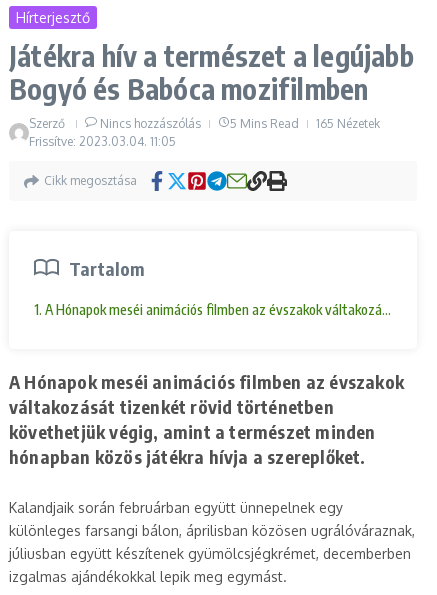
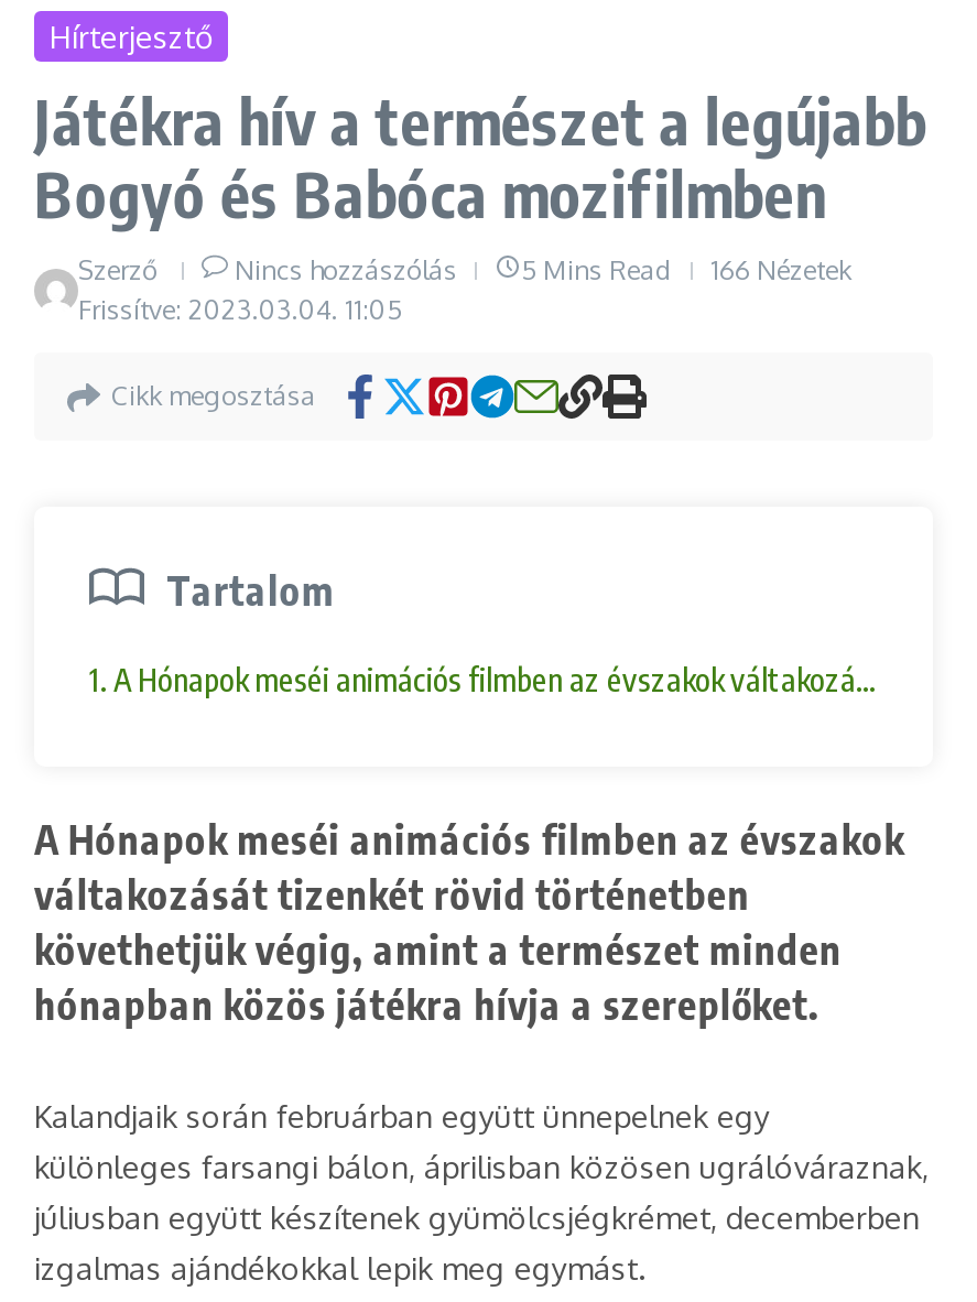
[100,116,380,131] Nincs hozzászólás 5 Mins Read 165 Nézetek -> [235,253,851,286] Nincs hozzászólás 5 Mins Read 166 Nézetek

